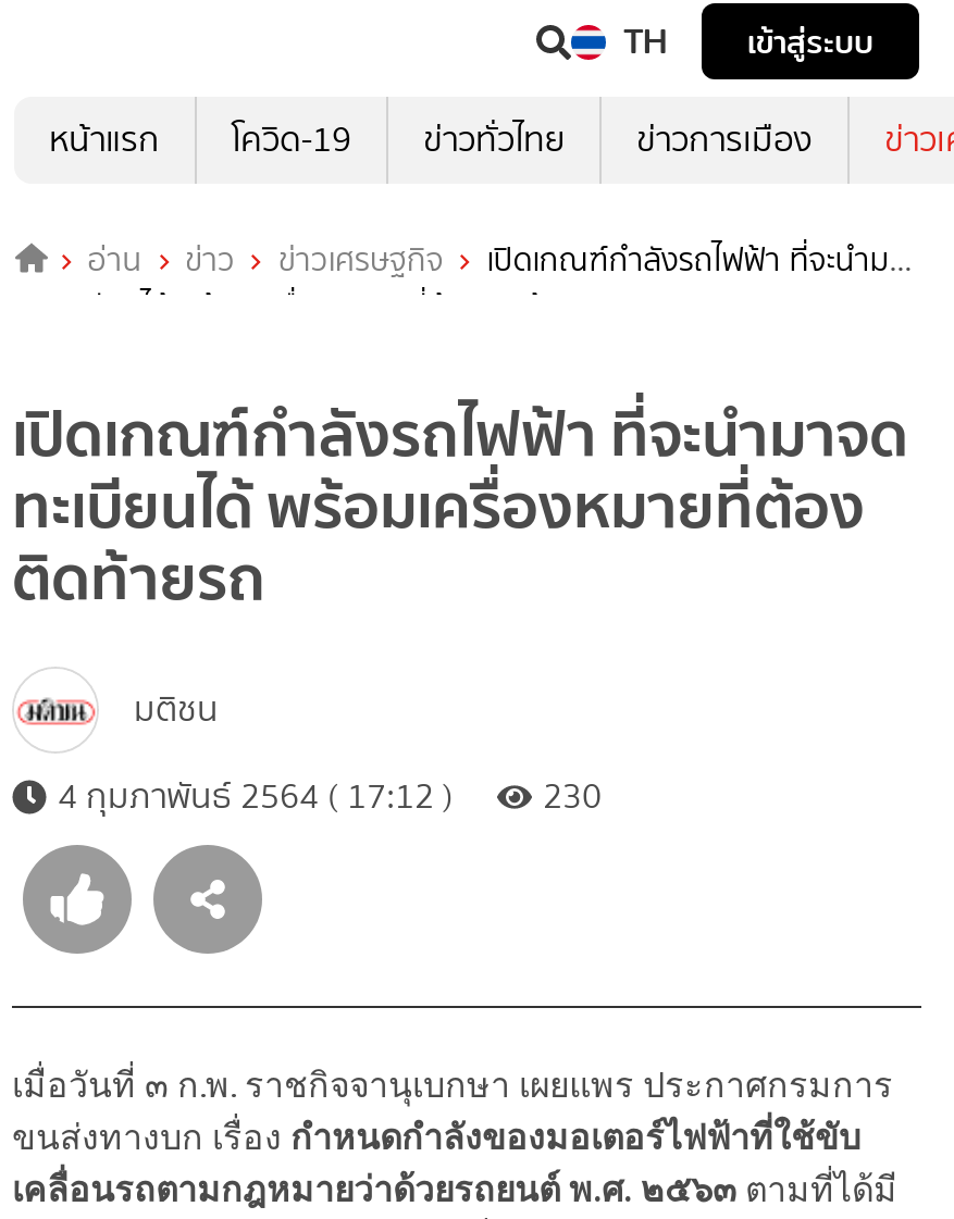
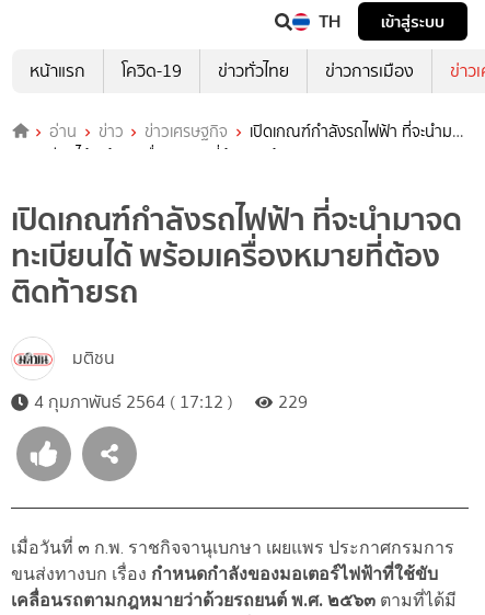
[58,771,602,821] 4 กุมภาพันธ์ 2564 ( 17:12 ) 230 -> [34,389,308,414] 4 กุมภาพันธ์ 2564 ( 17:12 ) 229

